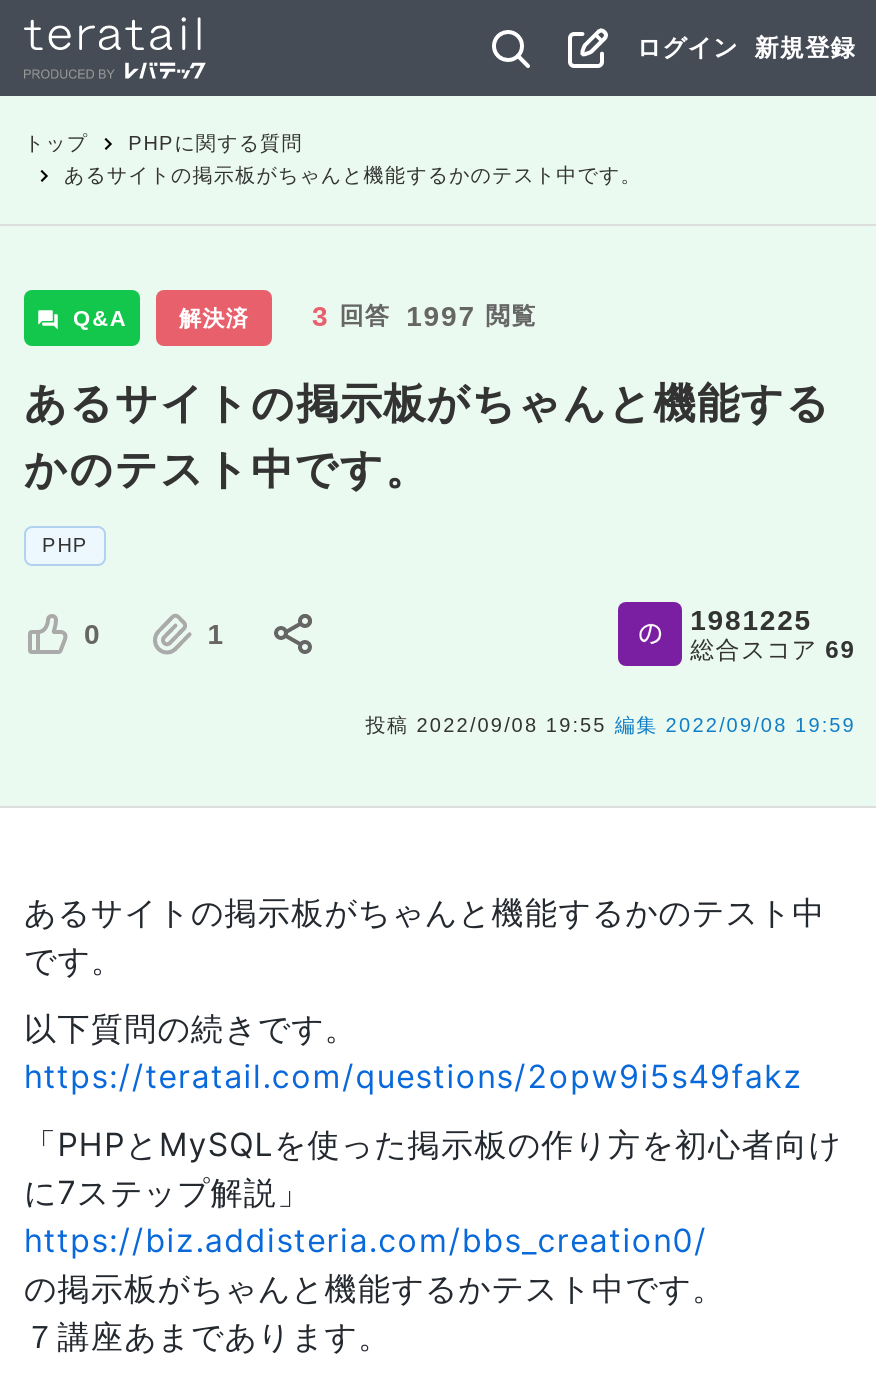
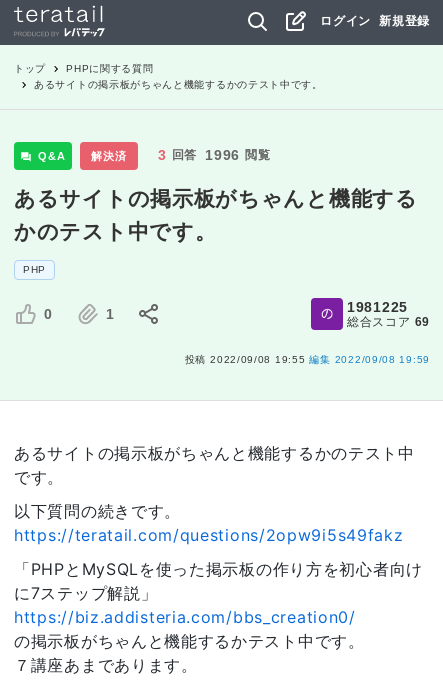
[312,300,537,332] 3 回答 1997 閲覧 -> [158,147,270,163] 3 回答 1996 閲覧

